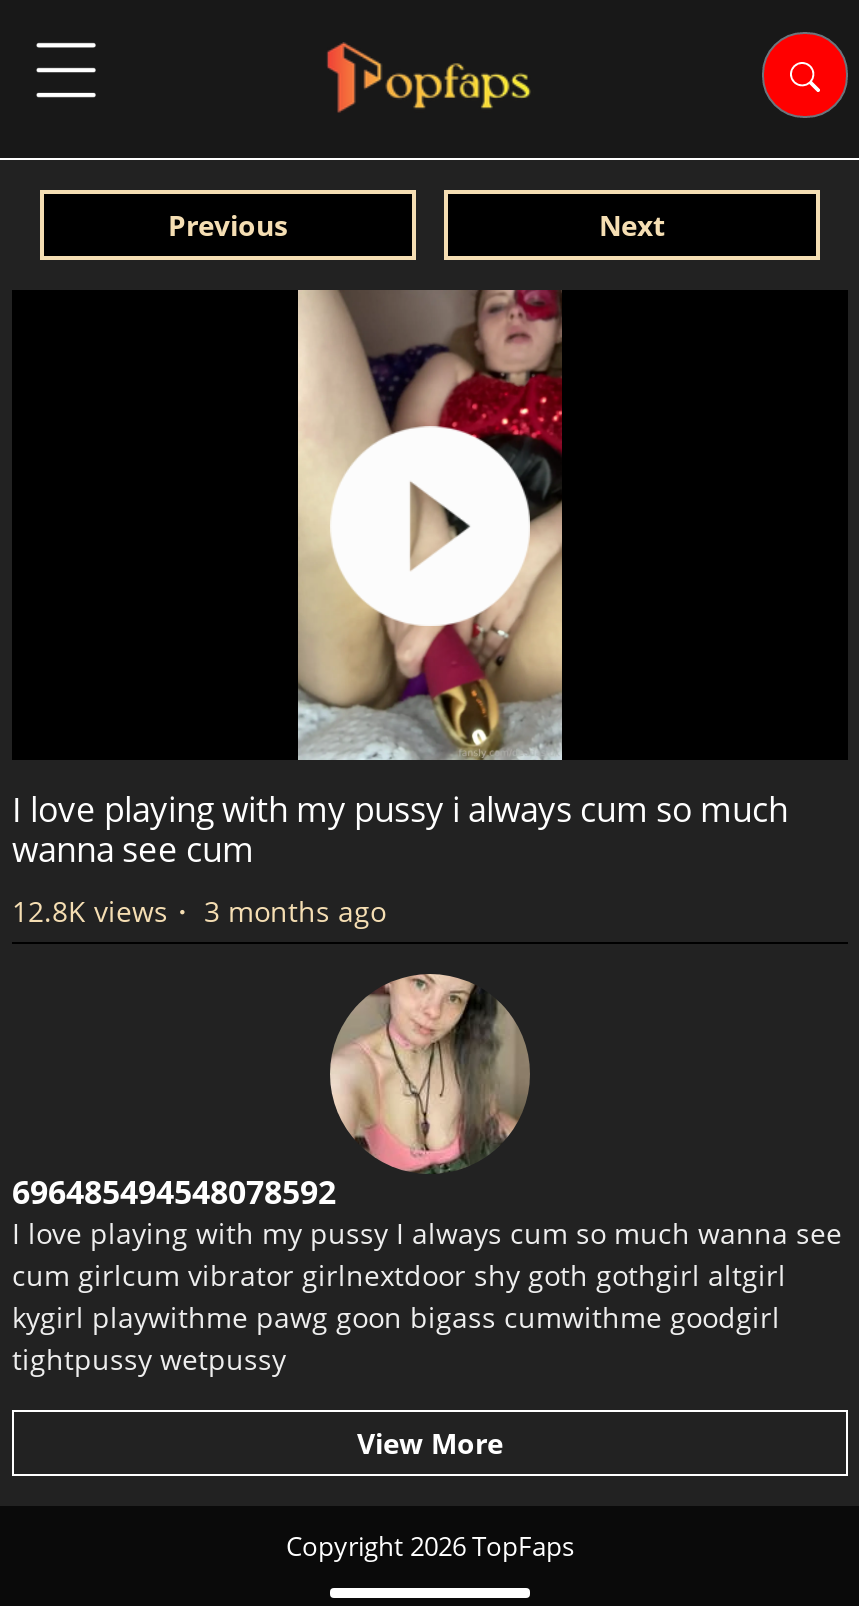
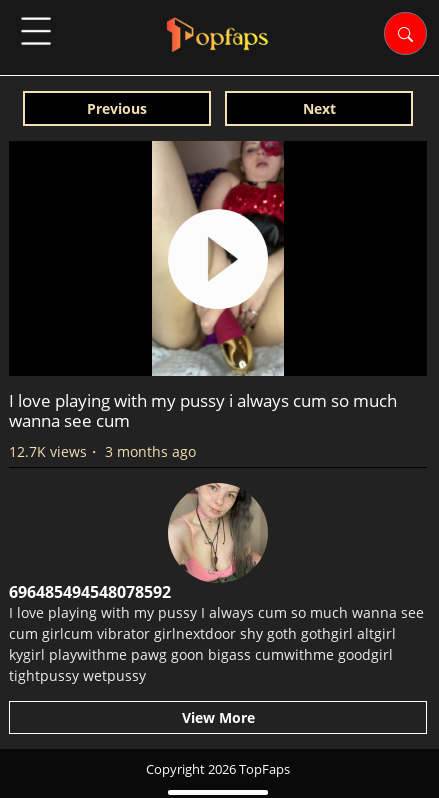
[12,892,386,930] 12.8K views・3 months ago -> [9,442,196,461] 12.7K views・3 months ago

